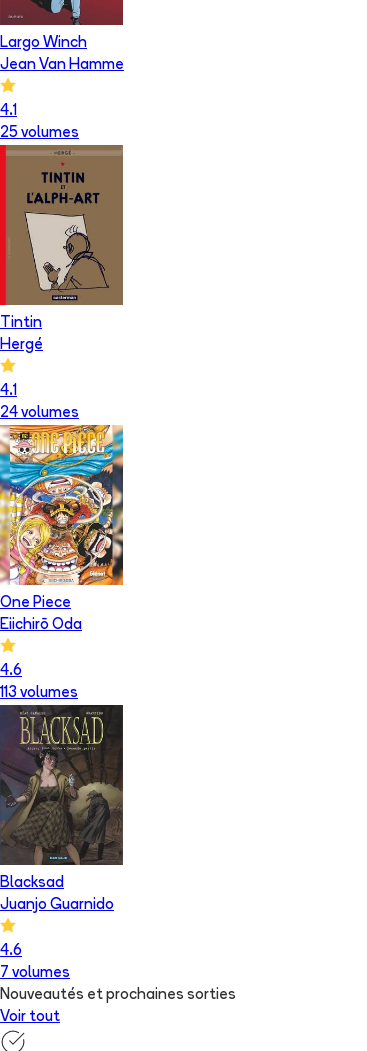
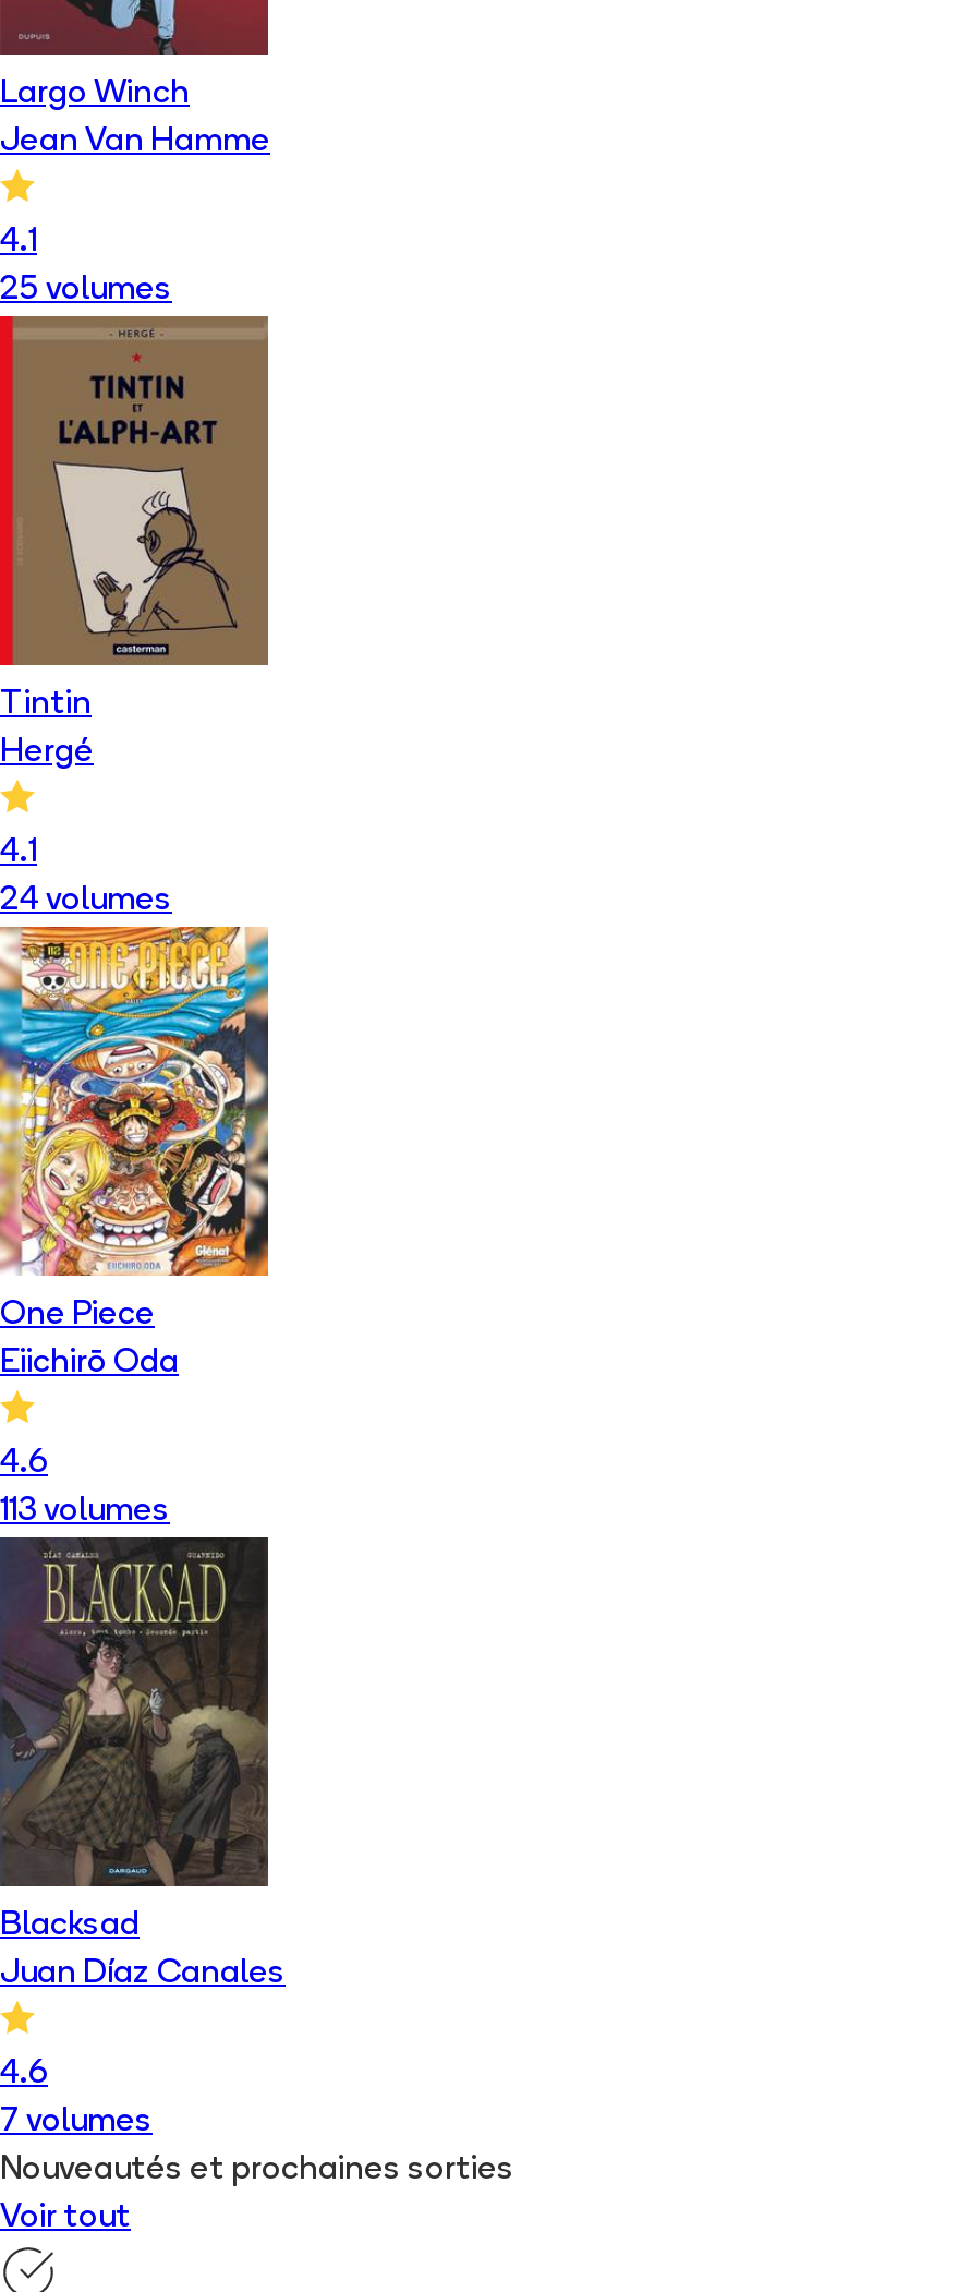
[0,898,114,913] Juanjo Guarnido -> [0,1959,286,1991] Juan Díaz Canales

